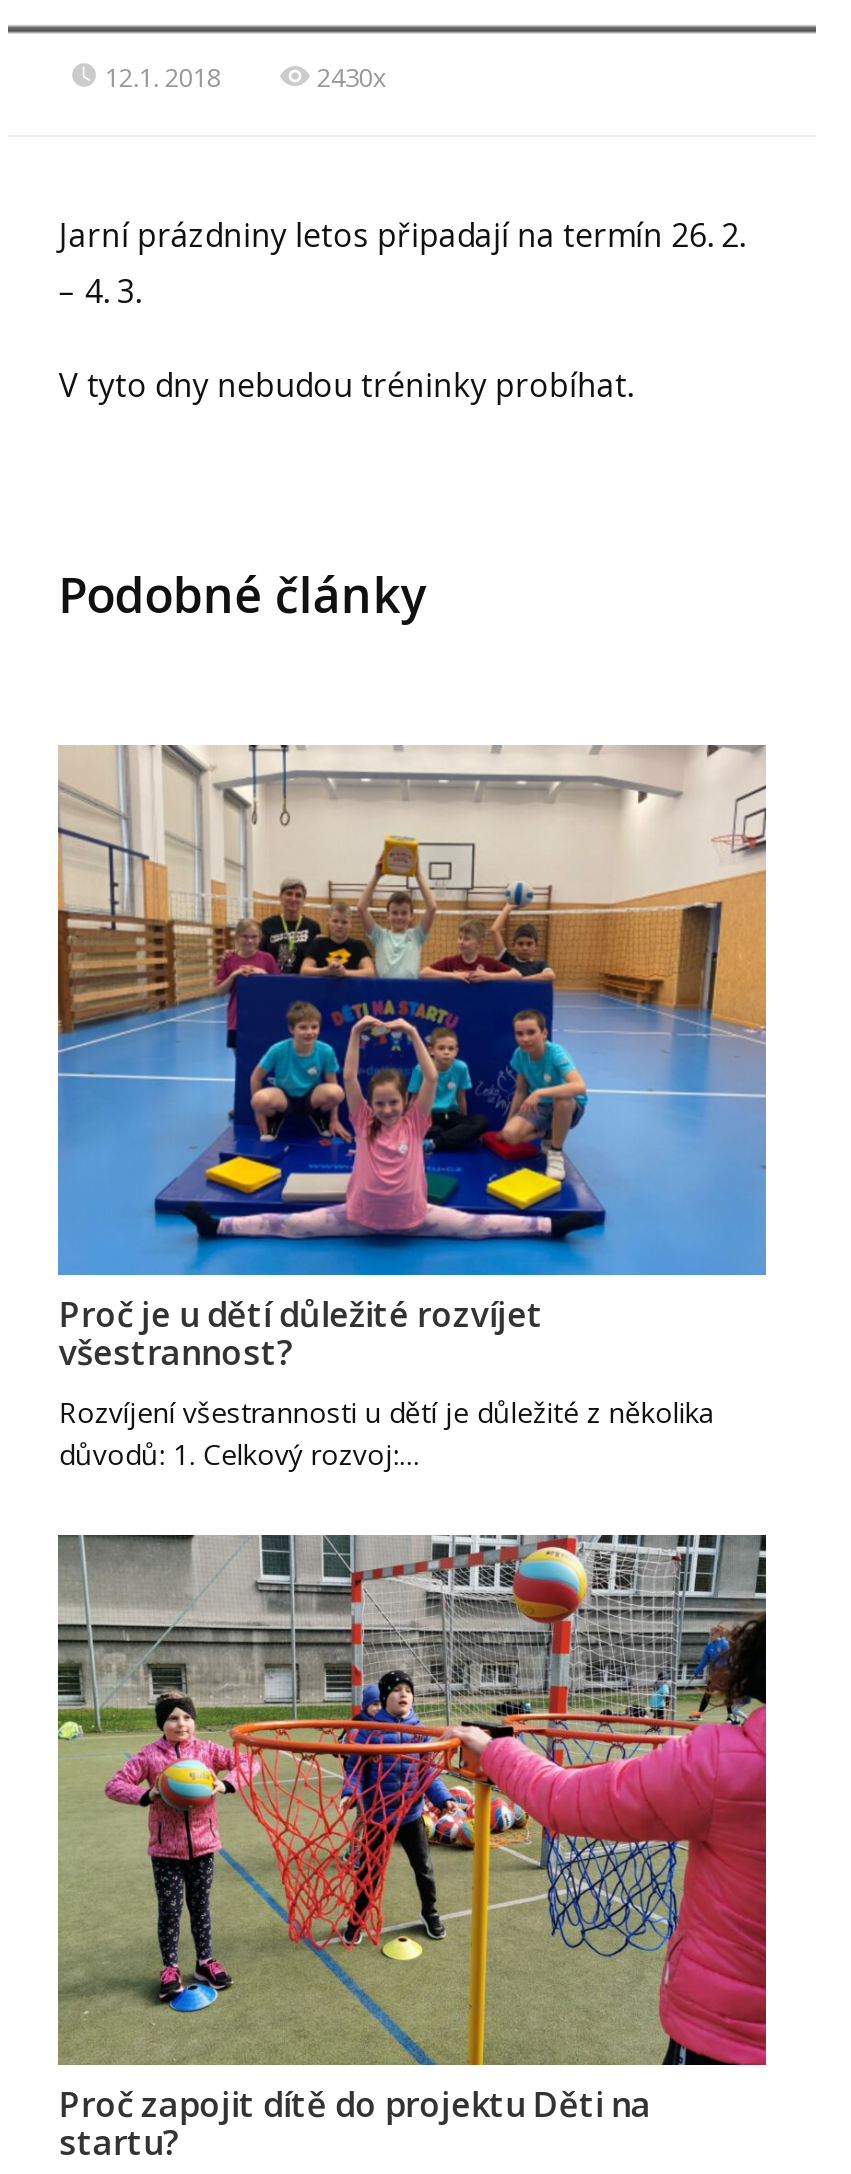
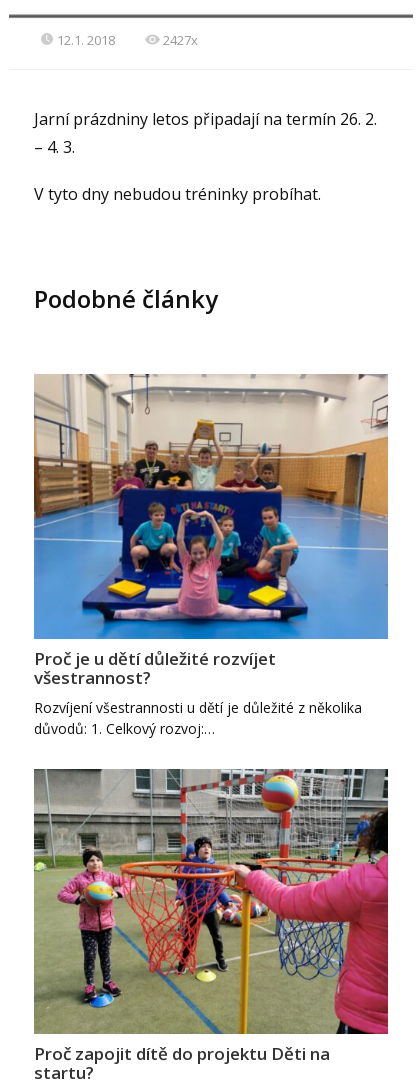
[317,59,387,95] 2430x -> [163,31,198,49] 2427x

